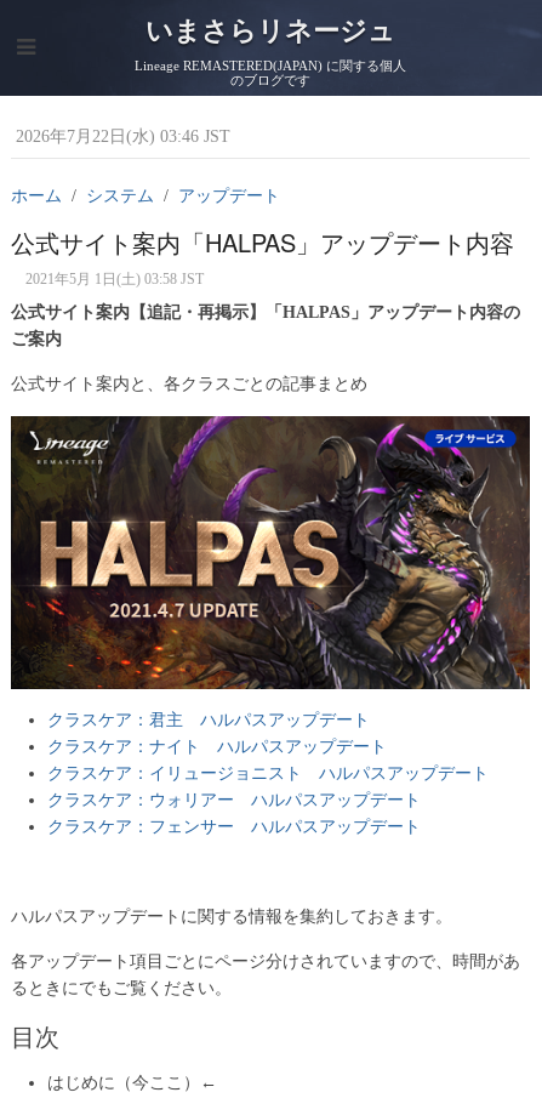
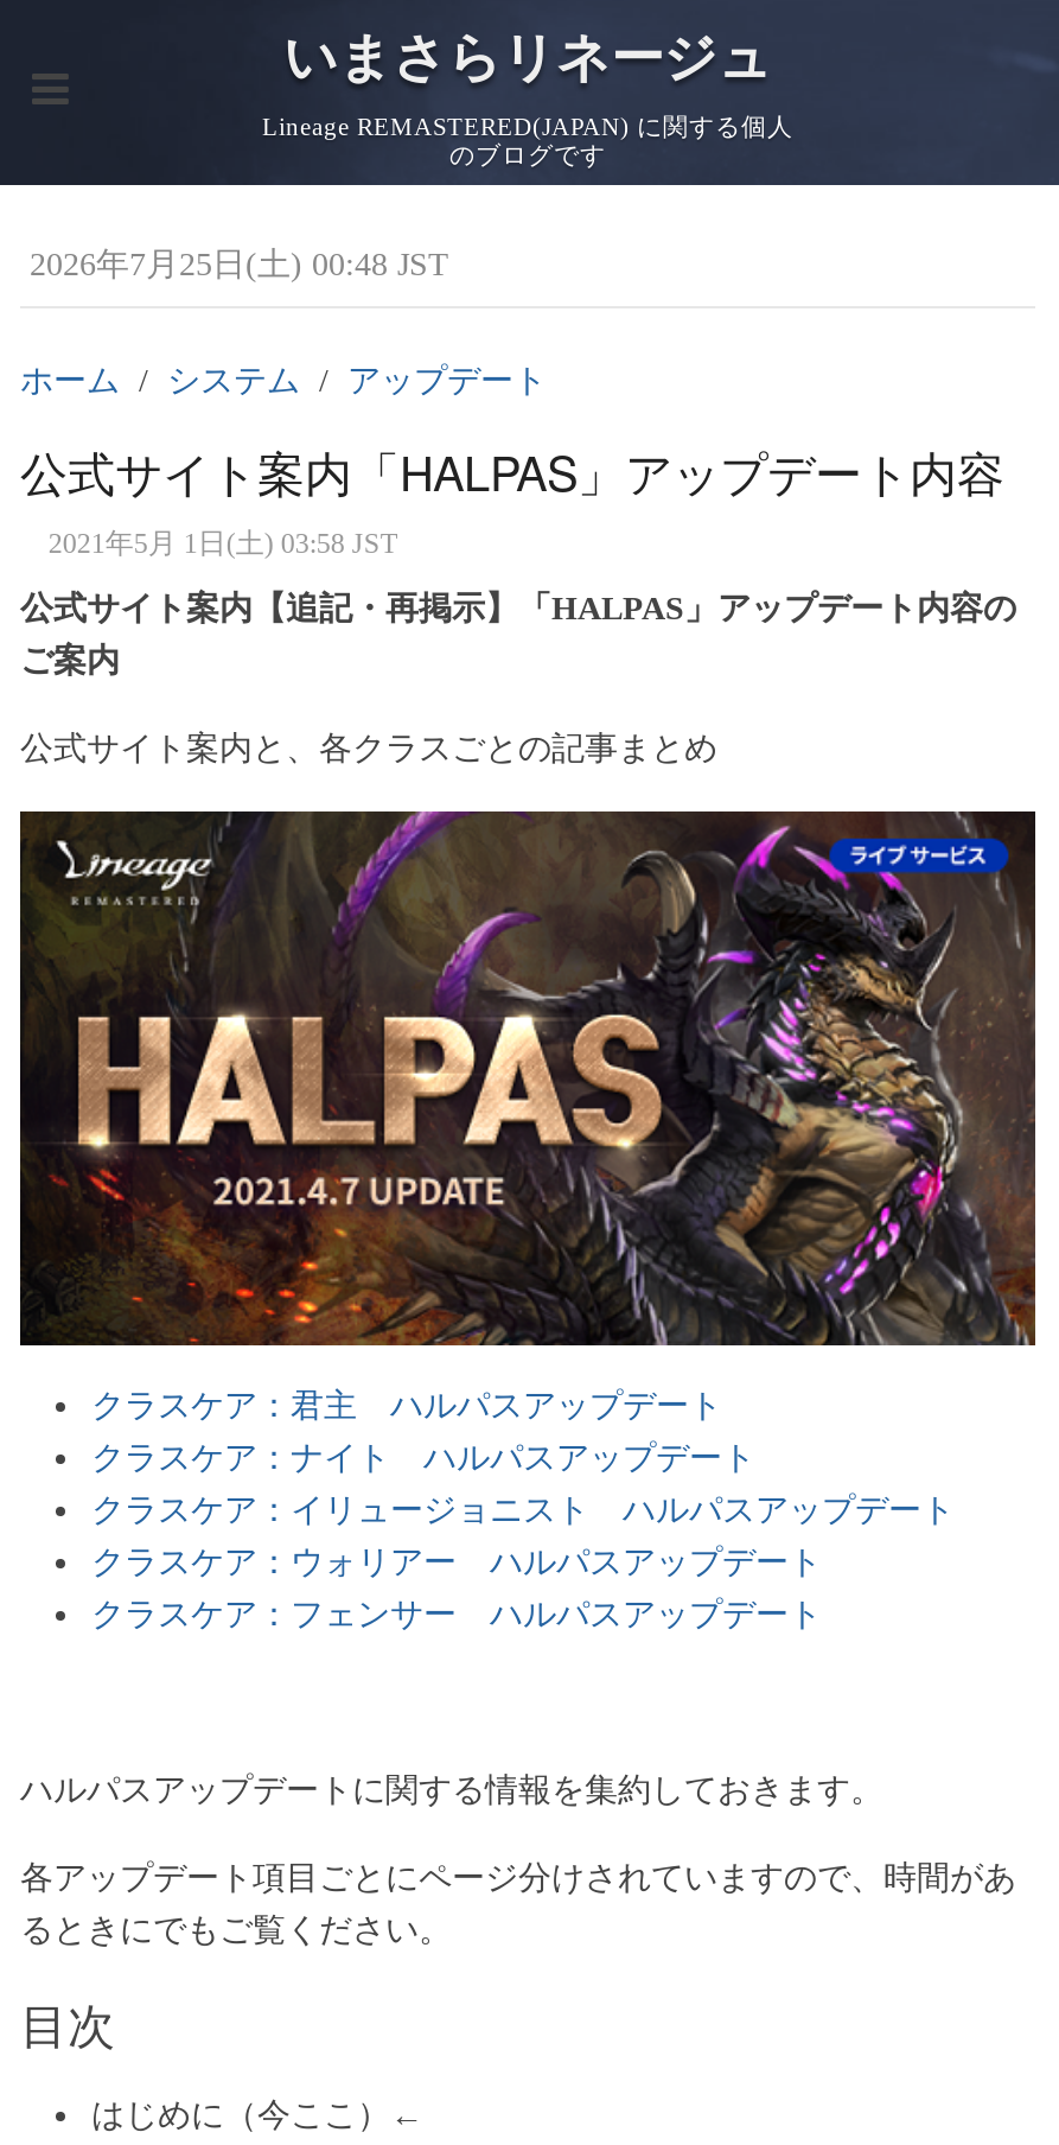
[11,127,230,146] 2026年7月22日(水) 03:46 JST -> [20,247,449,282] 2026年7月25日(土) 00:48 JST

